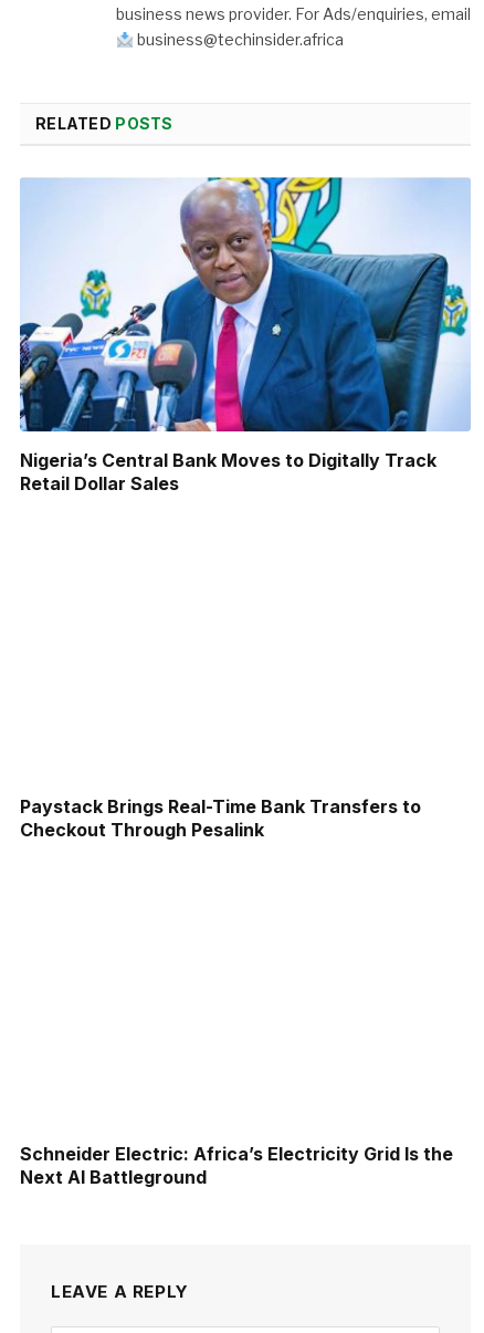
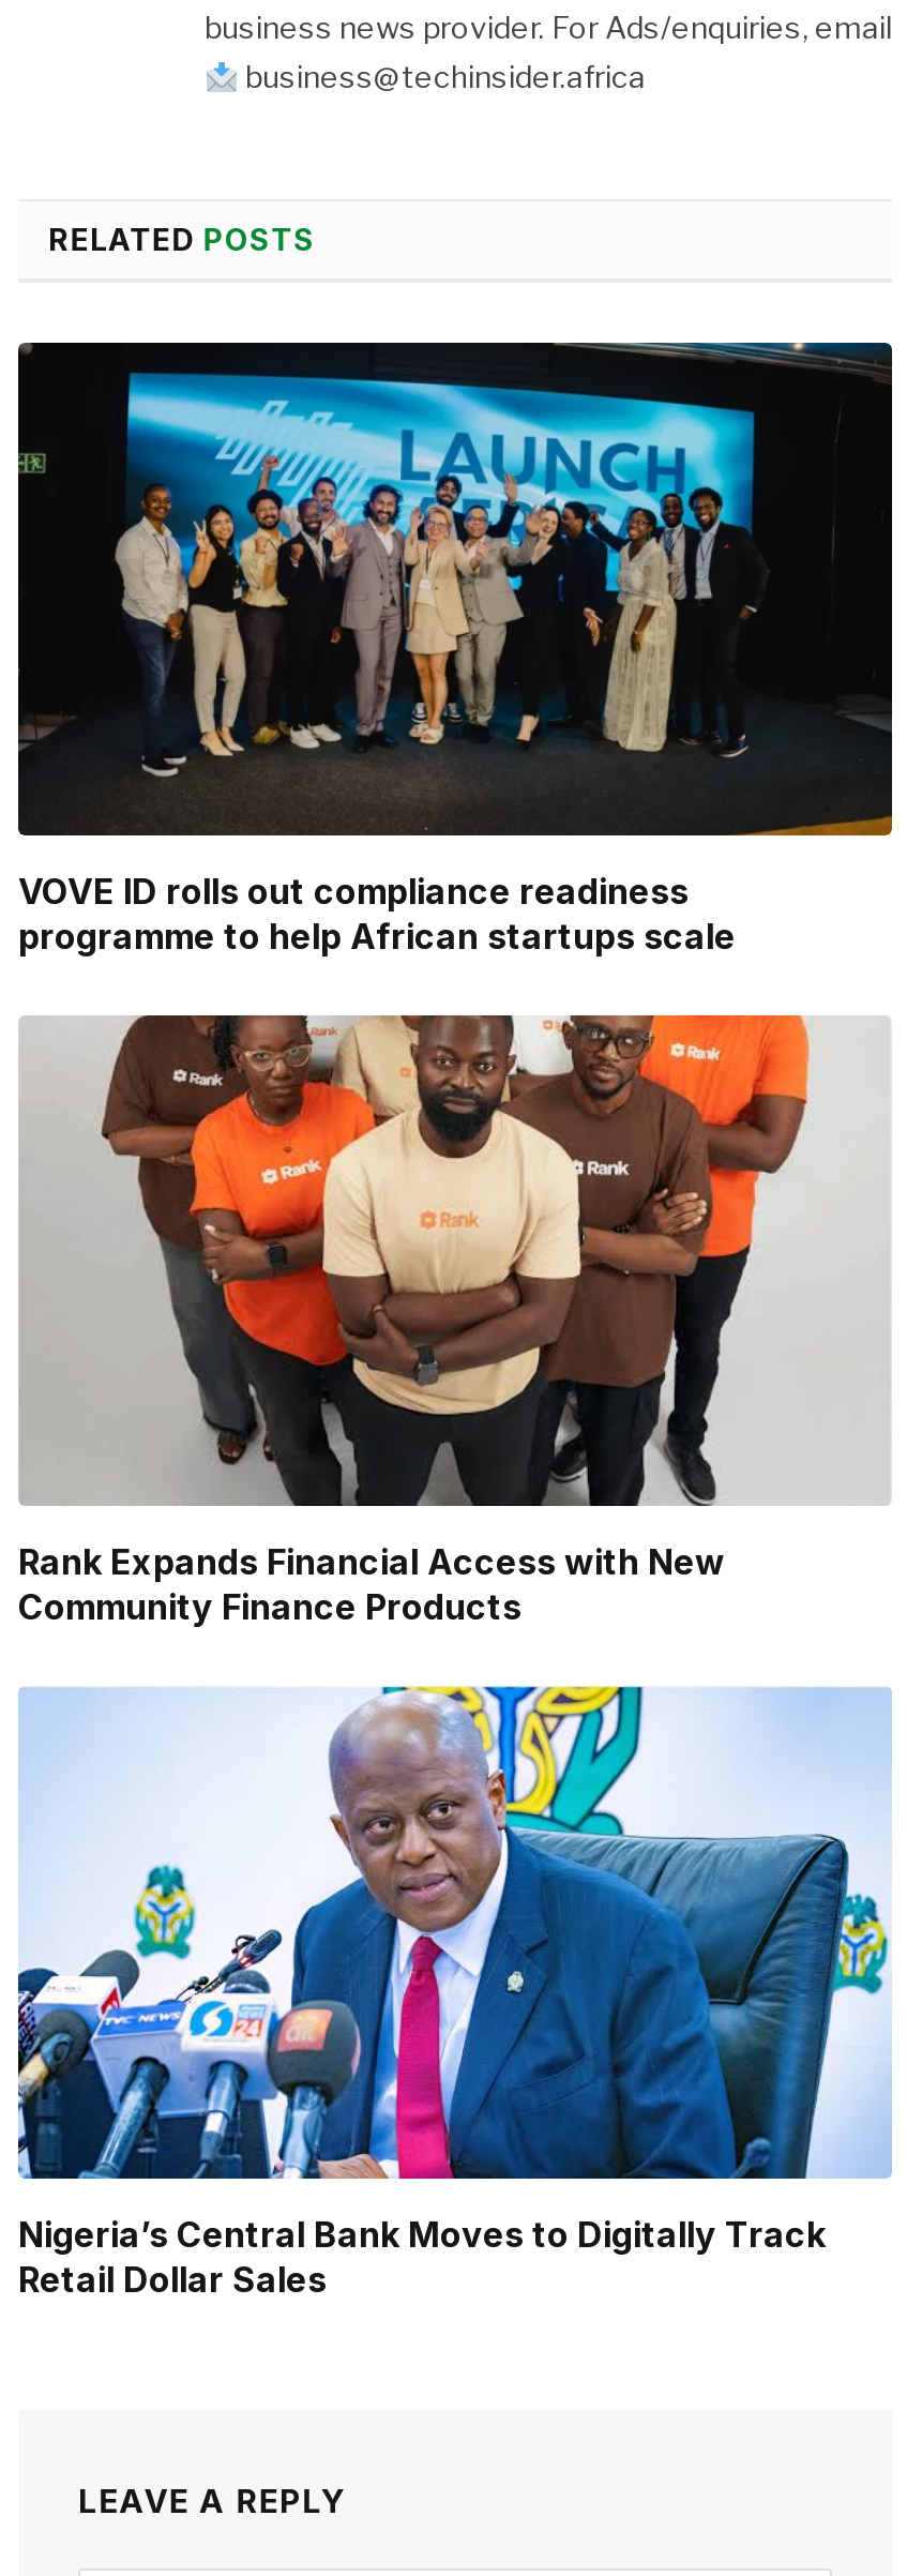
none -> [16,341,894,957] [image] | VOVE ID rolls out compliance readiness | programme to help African startups scale
none -> [18,1013,890,1629] [image] | Rank Expands Financial Access with New | Community Finance Products
moved [18,175,472,494] -> [14,1682,894,2301]: [image] | Nigeria’s Central Bank Moves to Digitally Track | Retail Dollar Sales
[20,796,421,841] Paystack Brings Real-Time Bank Transfers to | Checkout Through Pesalink -> none
[20,1143,453,1188] Schneider Electric: Africa’s Electricity Grid Is the | Next AI Battleground -> none

